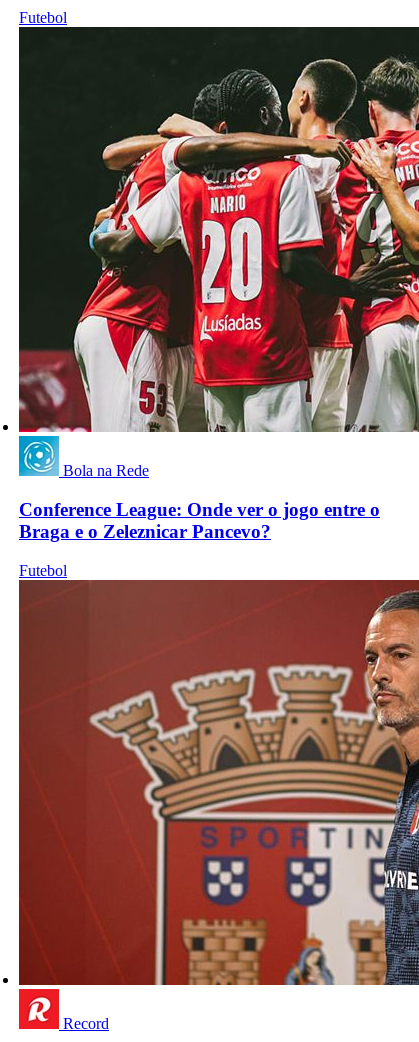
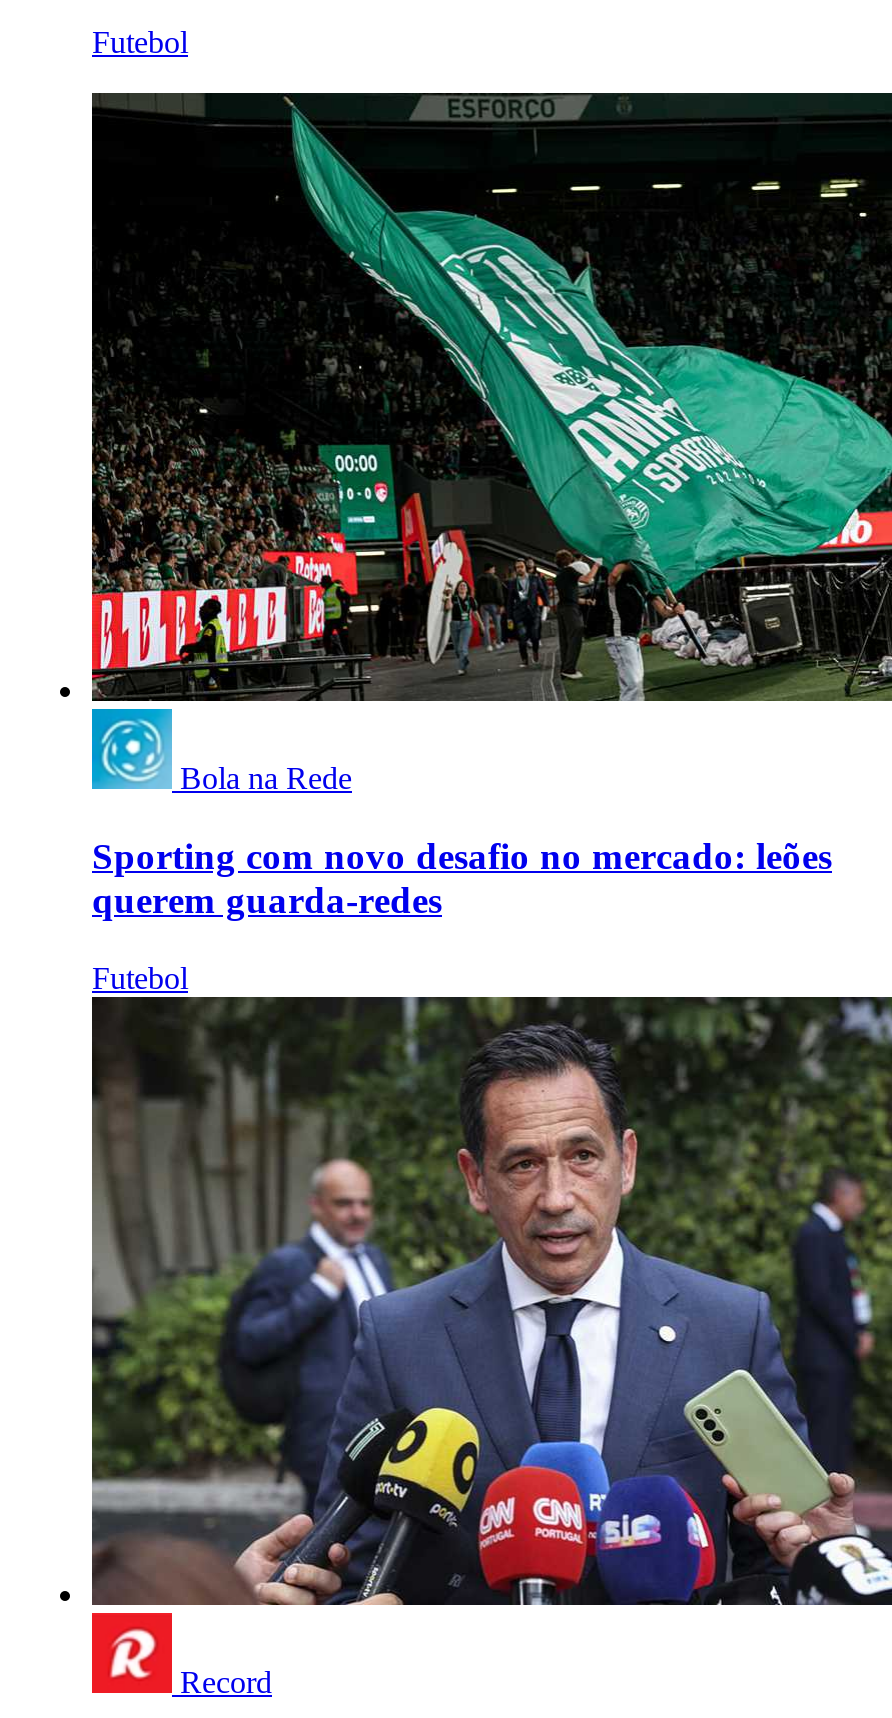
[18,26,416,432] [image] -> [90,61,886,703] [image]
[19,499,380,542] Conference League: Onde ver o jogo entre o | Braga e o Zeleznicar Pancevo? -> [92,835,832,921] Sporting com novo desafio no mercado: leões | querem guarda-redes
[18,579,416,986] [image] -> [90,995,886,1607] [image]

